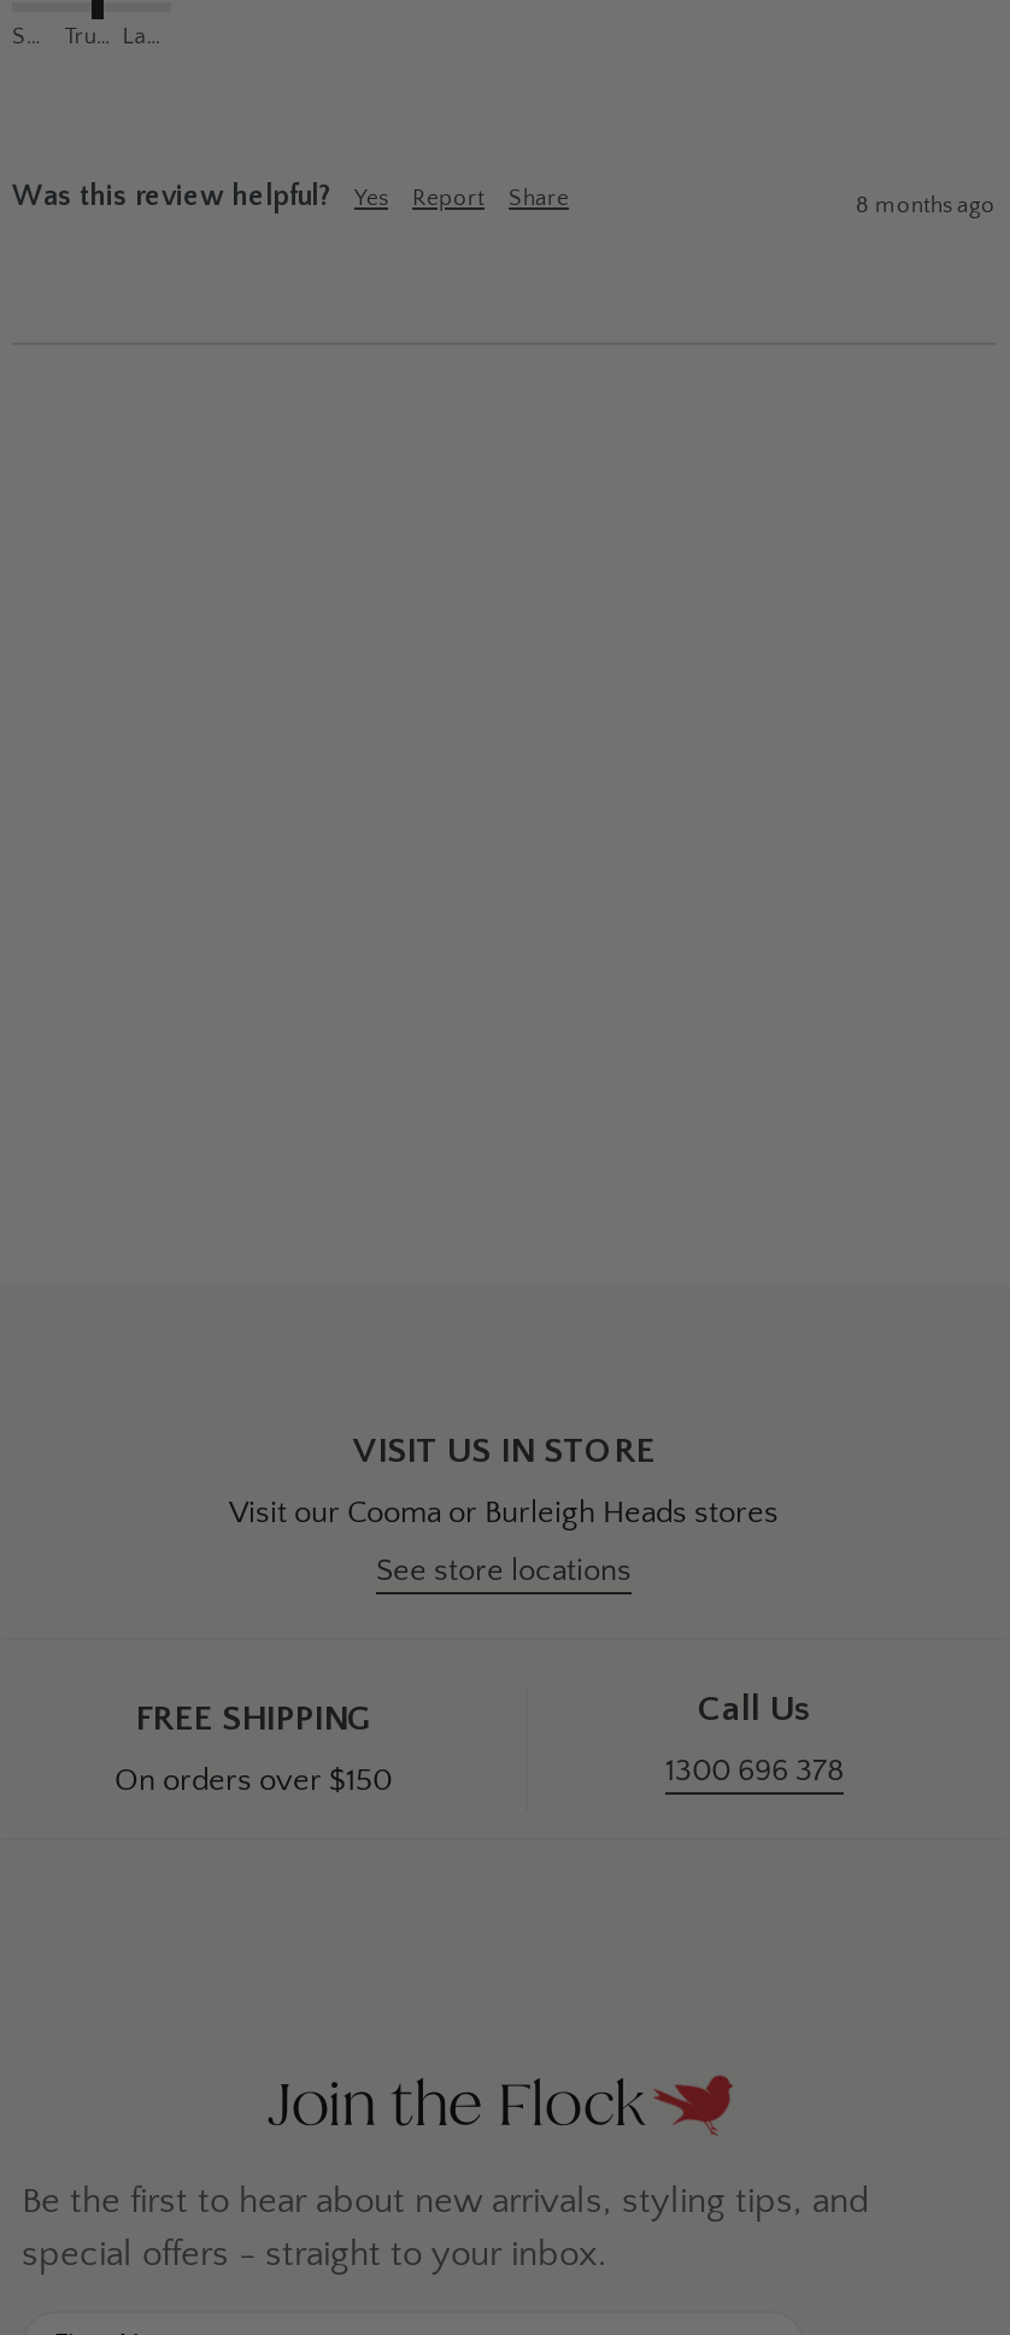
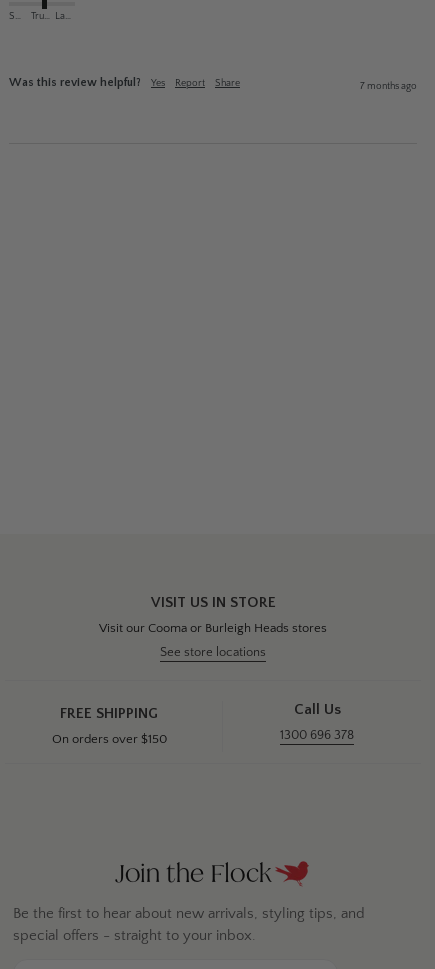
[856,192,996,217] 8 months ago -> [360,81,417,91] 7 months ago

